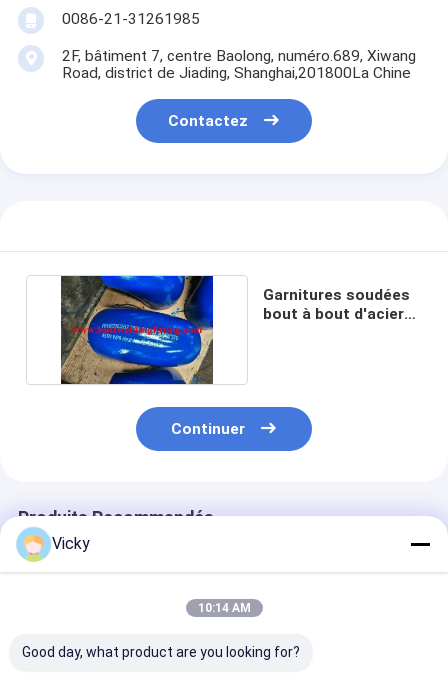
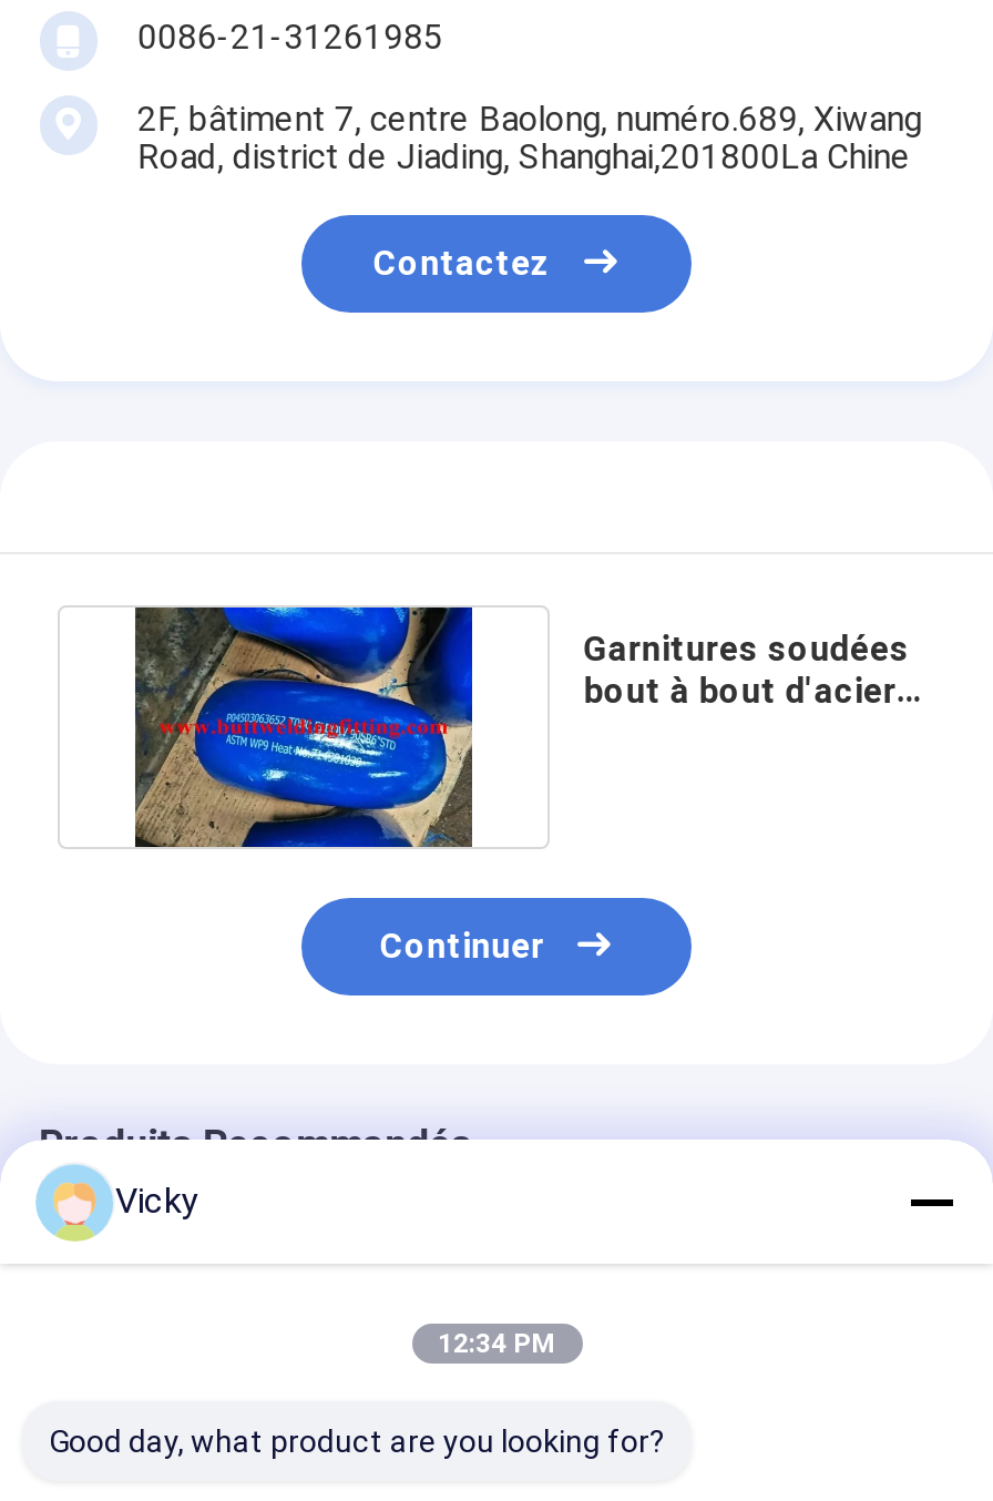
[197,601,250,615] 10:14 AM -> [438,1328,555,1359] 12:34 PM

